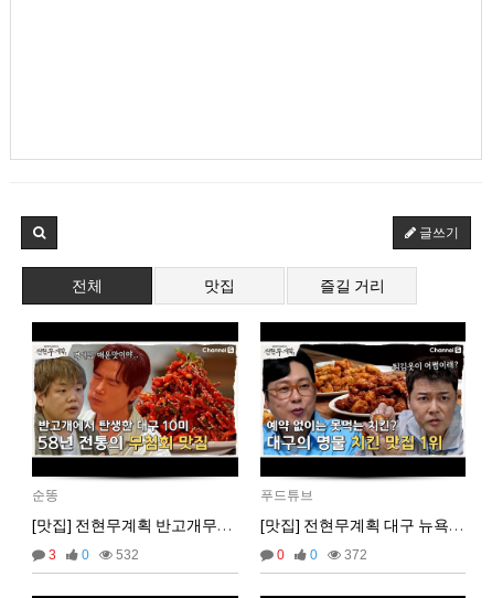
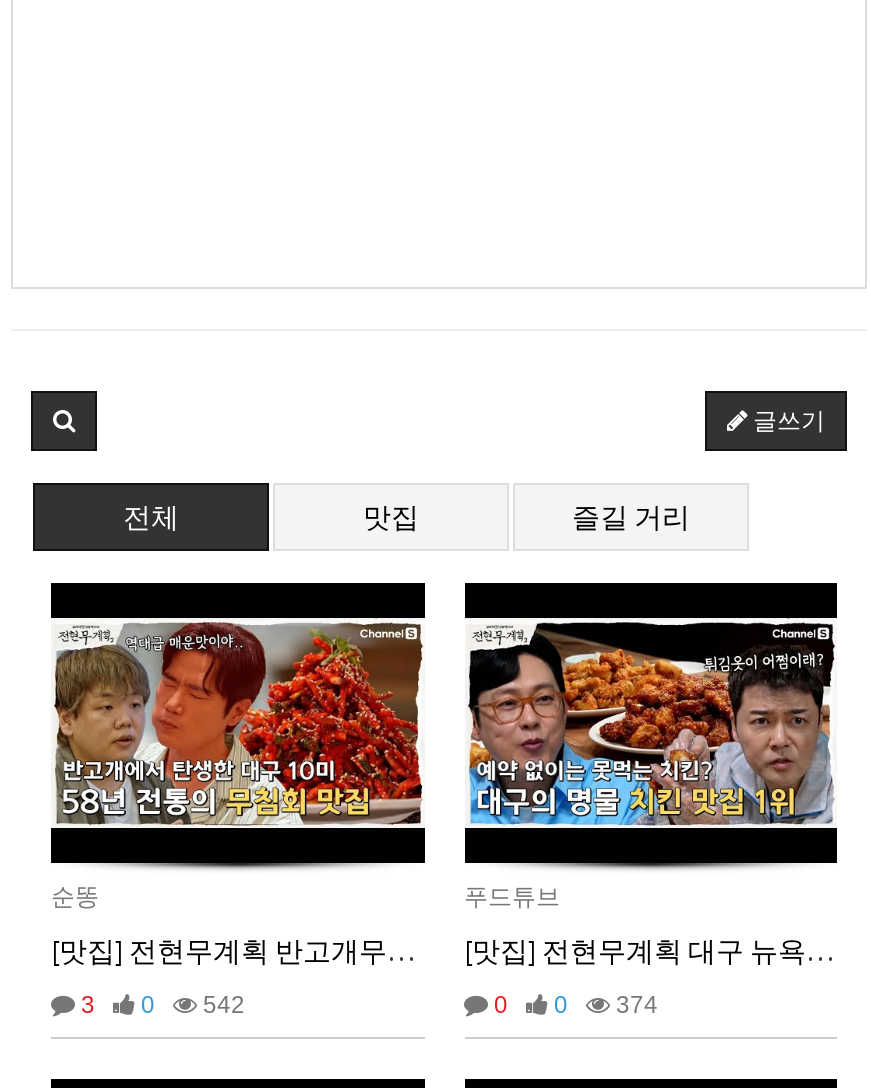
[49,547,139,563] 3 0 532 -> [81,991,245,1019] 3 0 542
[276,547,367,563] 0 0 372 -> [494,991,658,1019] 0 0 374

